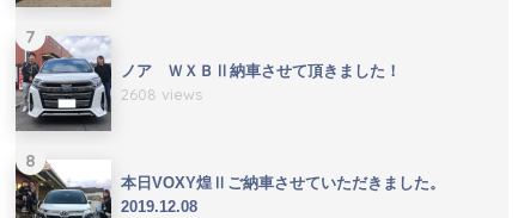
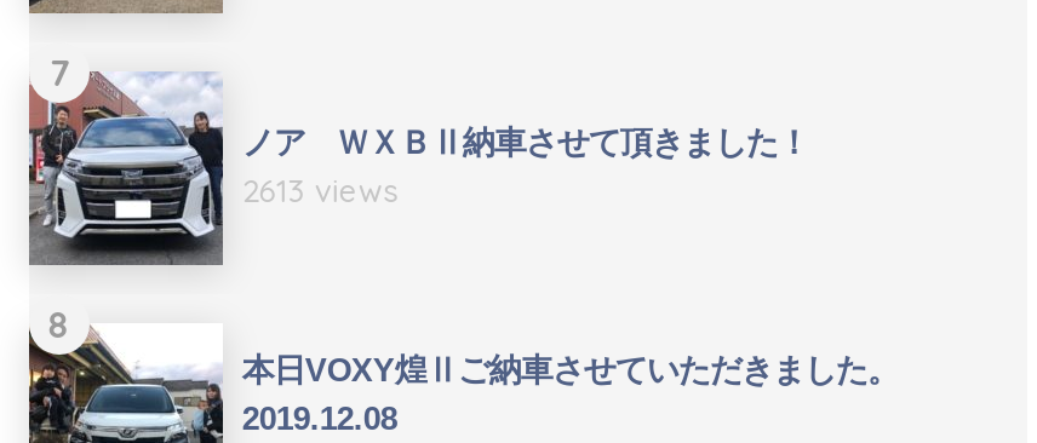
[121,85,202,104] 2608 views -> [242,172,397,211] 2613 views

